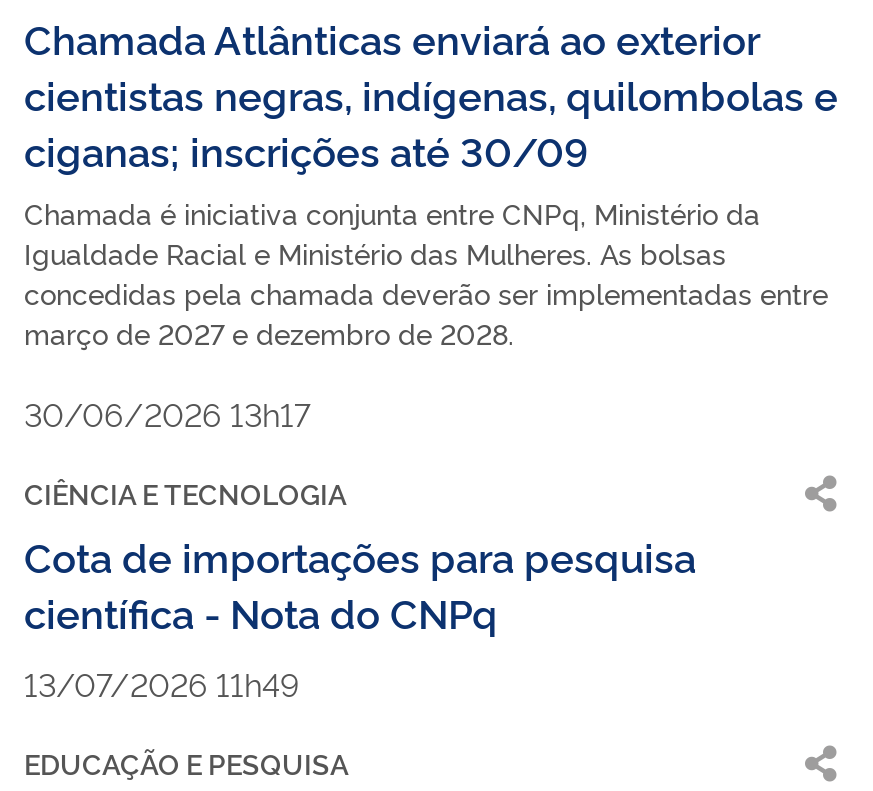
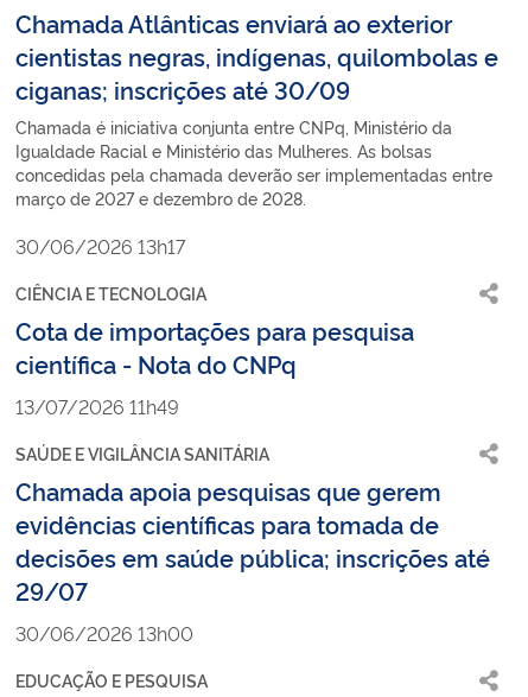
none -> [15,442,490,646] SAÚDE E VIGILÂNCIA SANITÁRIA | Chamada apoia pesquisas que gerem | evidências científicas para tomada de | decisões em saúde pública; inscrições até | 29/07 | 30/06/2026 13h00

